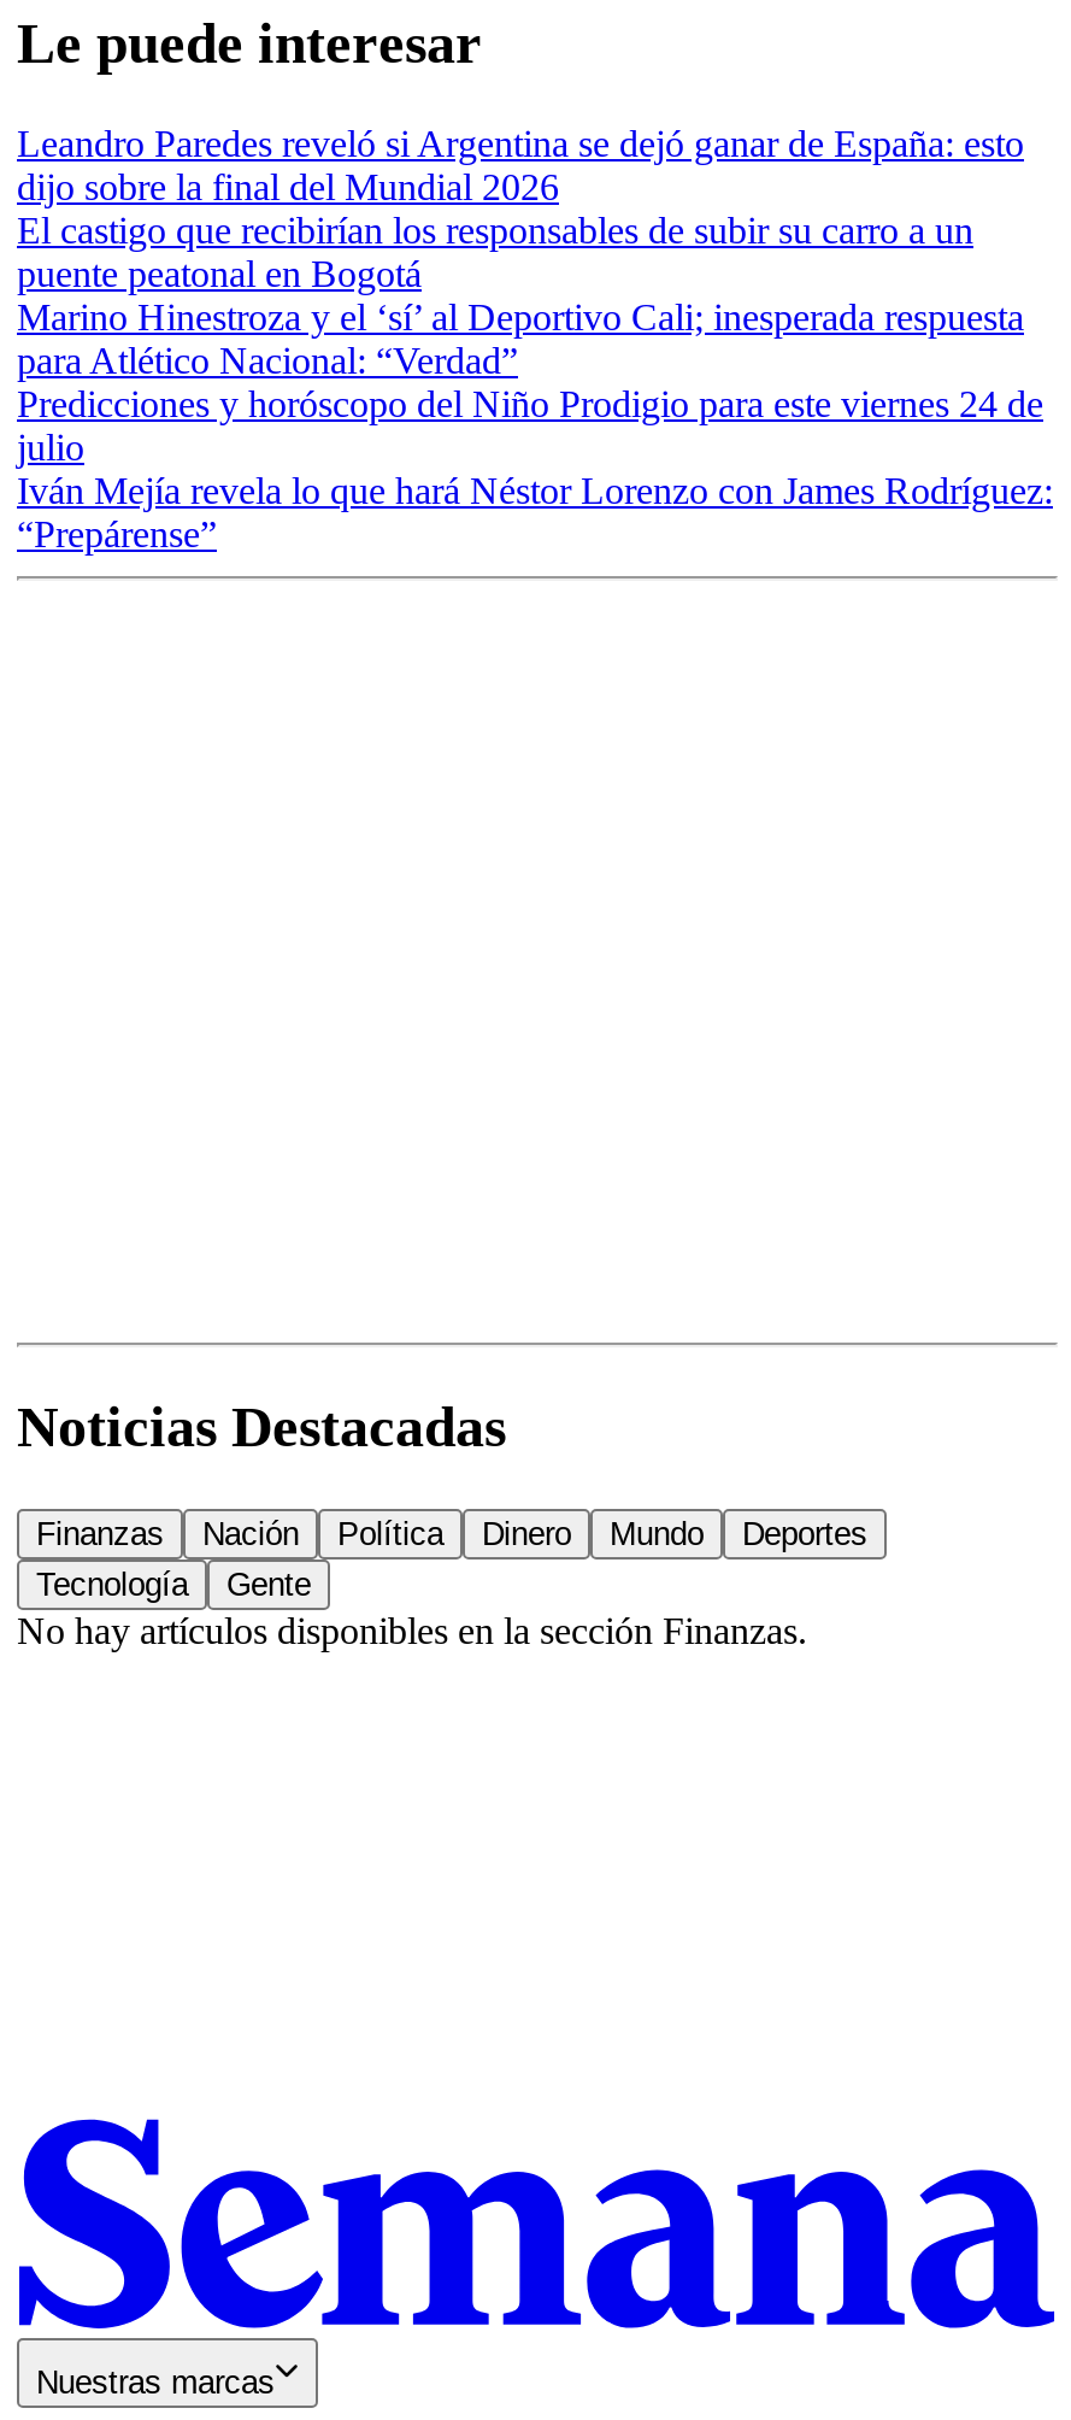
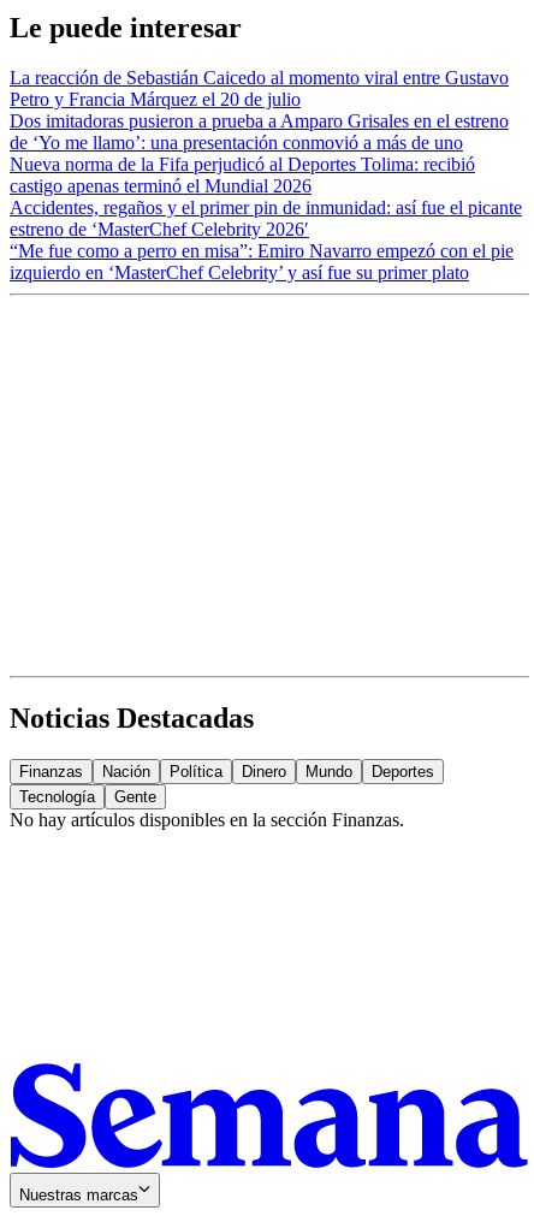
[17,124,1053,555] Leandro Paredes reveló si Argentina se dejó ganar de España: esto | dijo sobre la final del Mundial 2026 | El castigo que recibirían los responsables de subir su carro a un | puente peatonal en Bogotá | Marino Hinestroza y el ‘sí’ al Deportivo Cali; inesperada respuesta | para Atlético Nacional: “Verdad” | Predicciones y horóscopo del Niño Prodigio para este viernes 24 de | julio | Iván Mejía revela lo que hará Néstor Lorenzo con James Rodríguez: | “Prepárense” -> [10,68,522,283] La reacción de Sebastián Caicedo al momento viral entre Gustavo | Petro y Francia Márquez el 20 de julio | Dos imitadoras pusieron a prueba a Amparo Grisales en el estreno | de ‘Yo me llamo’: una presentación conmovió a más de uno | Nueva norma de la Fifa perjudicó al Deportes Tolima: recibió | castigo apenas terminó el Mundial 2026 | Accidentes, regaños y el primer pin de inmunidad: así fue el picante | estreno de ‘MasterChef Celebrity 2026′ | “Me fue como a perro en misa”: Emiro Navarro empezó con el pie | izquierdo en ‘MasterChef Celebrity’ y así fue su primer plato

